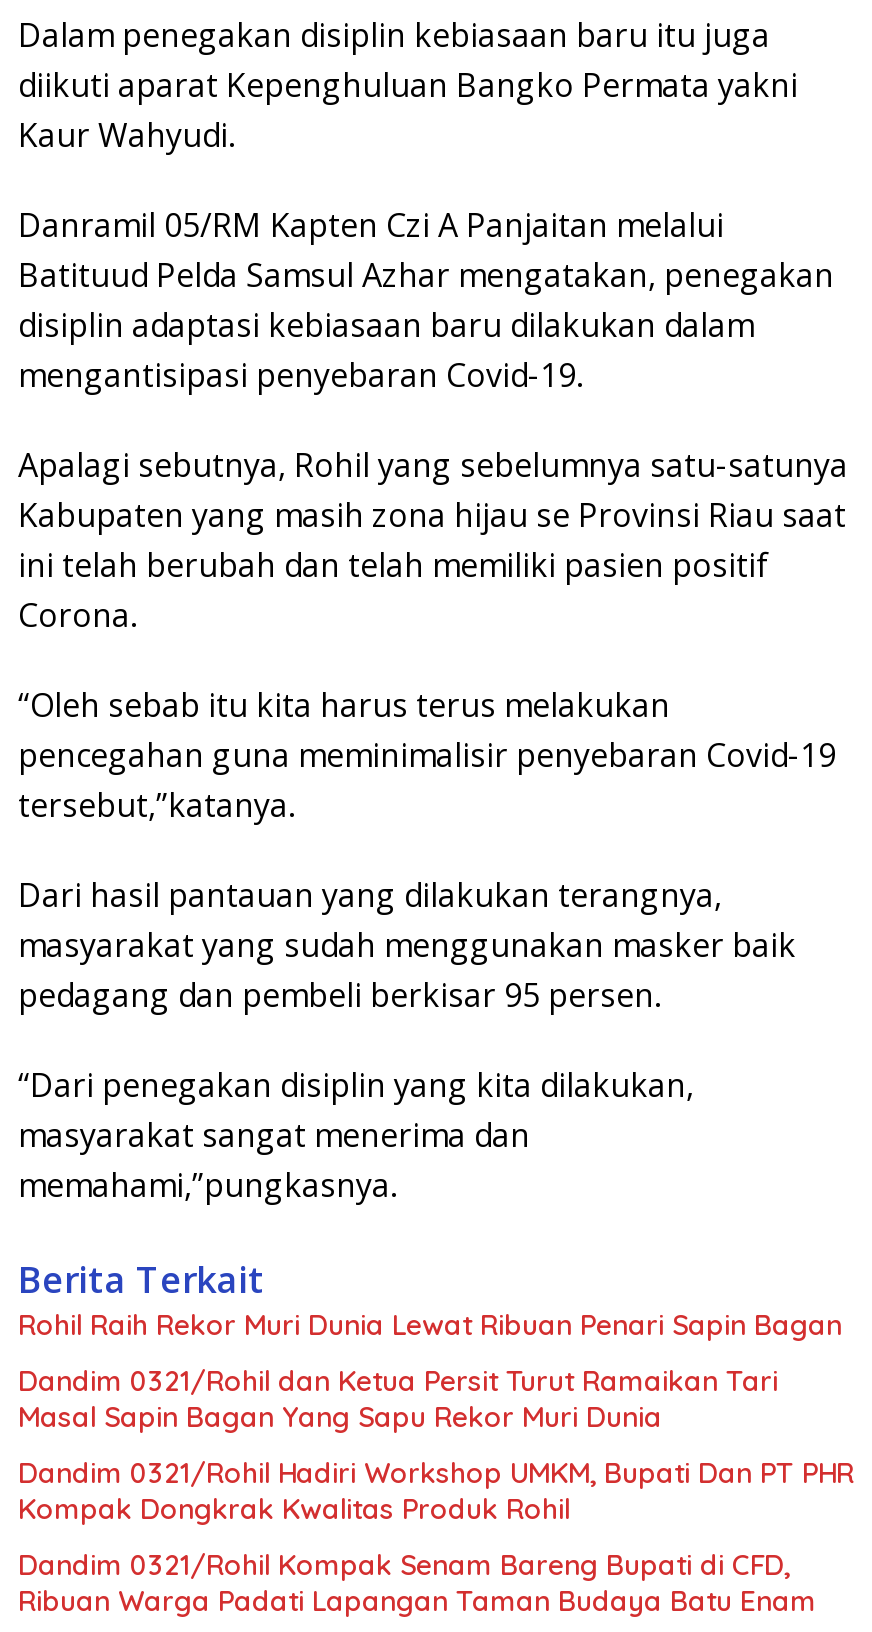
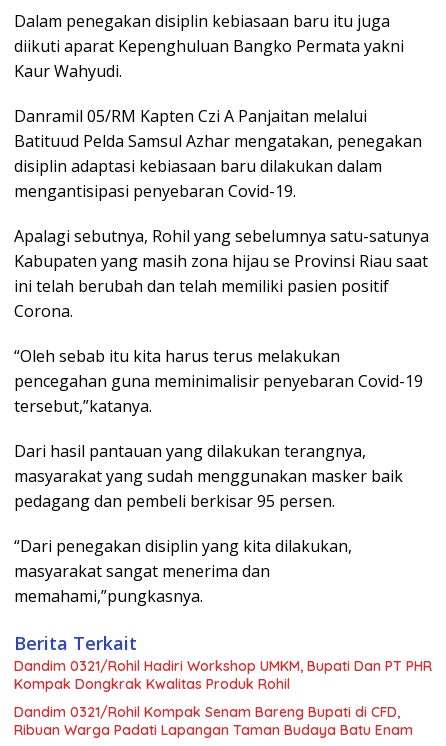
[18,1307,842,1435] Rohil Raih Rekor Muri Dunia Lewat Ribuan Penari Sapin Bagan | Dandim 0321/Rohil dan Ketua Persit Turut Ramaikan Tari | Masal Sapin Bagan Yang Sapu Rekor Muri Dunia -> none

